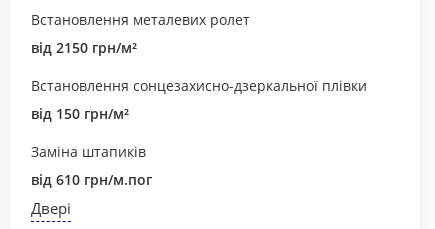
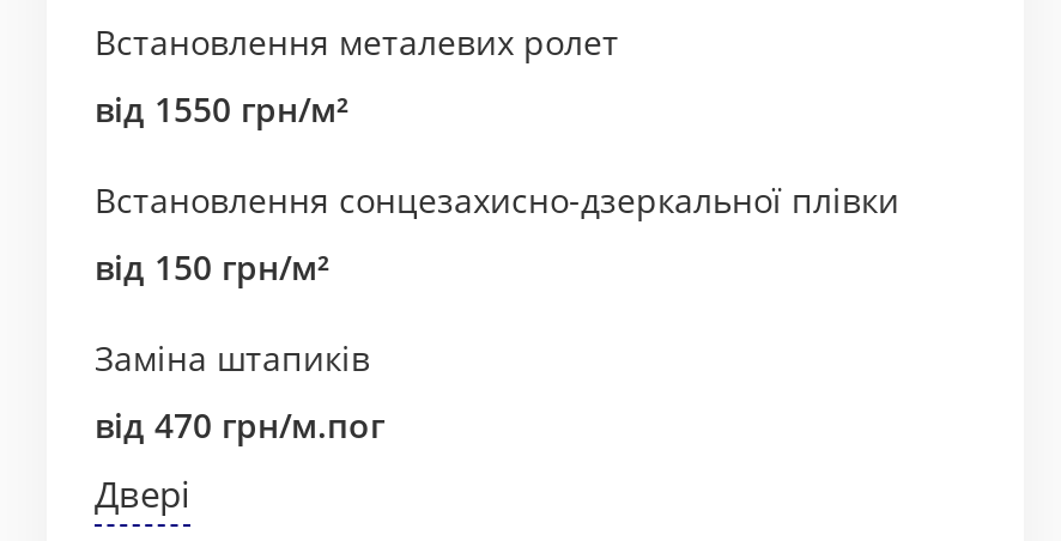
[31,38,137,57] від 2150 грн/м² -> [95,86,348,132] від 1550 грн/м²
[31,170,152,189] від 610 грн/м.пог -> [95,402,384,448] від 470 грн/м.пог

